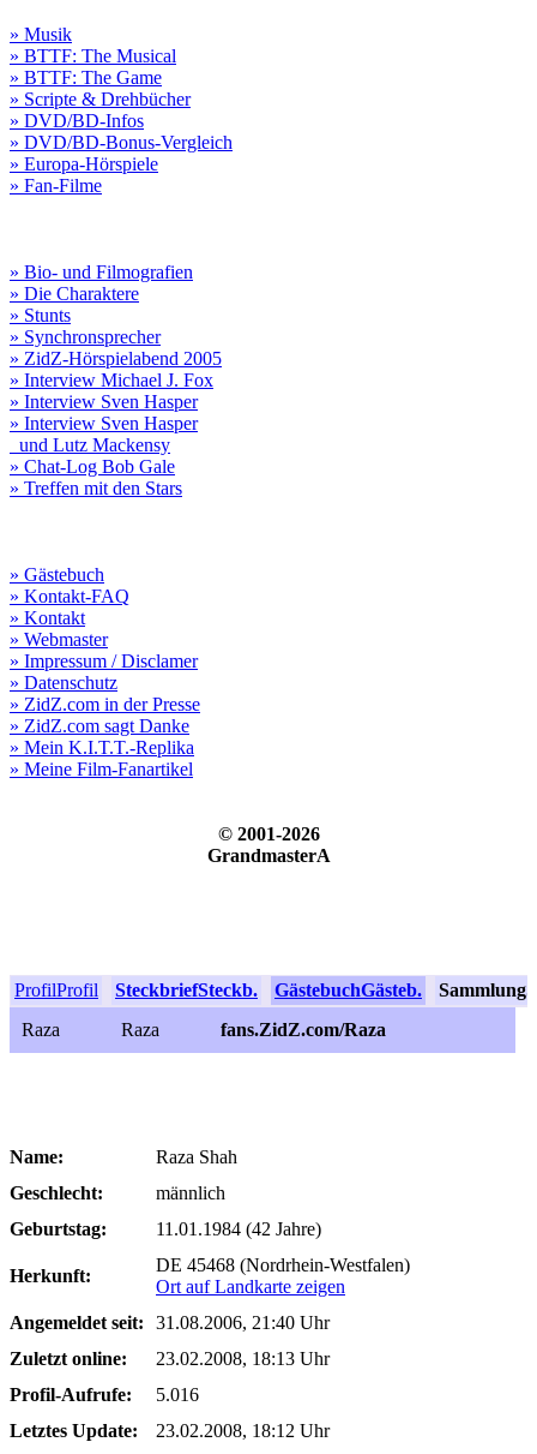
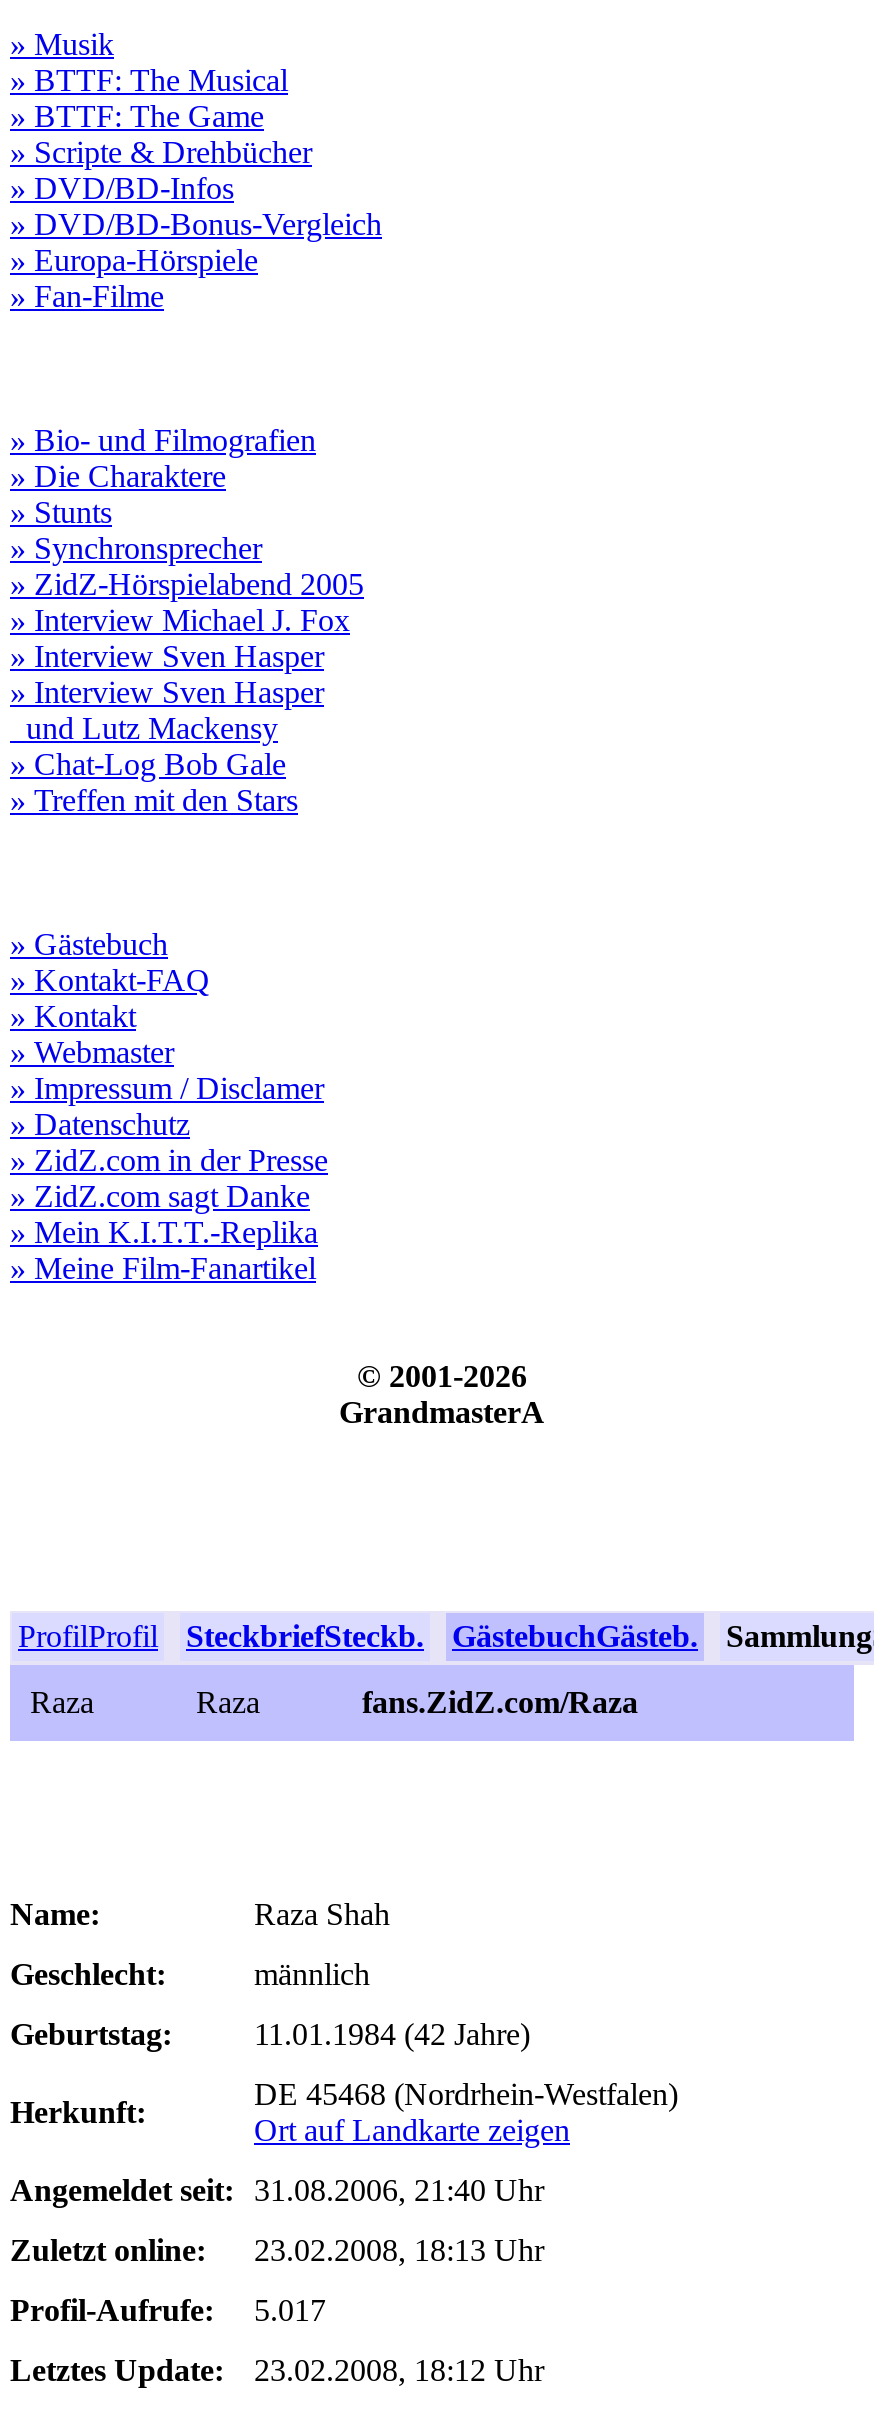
[10,1384,199,1405] Profil-Aufrufe: 5.016 -> [10,2293,326,2327] Profil-Aufrufe: 5.017

